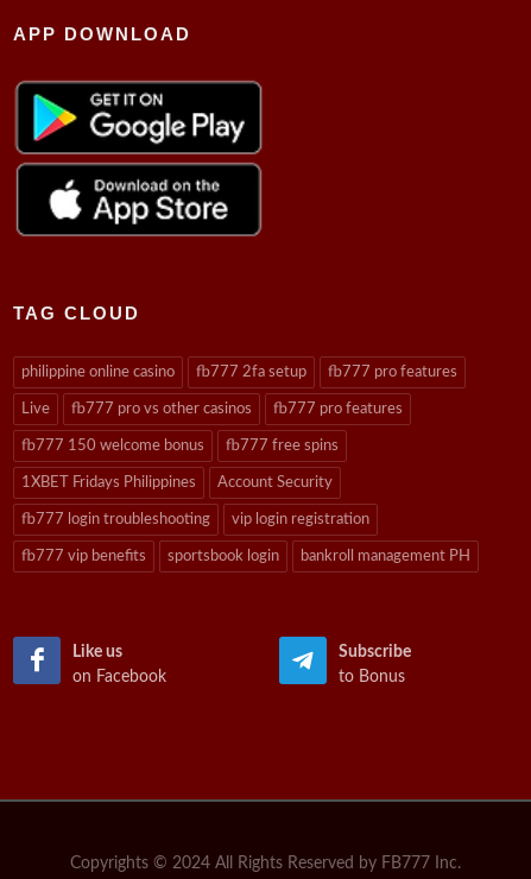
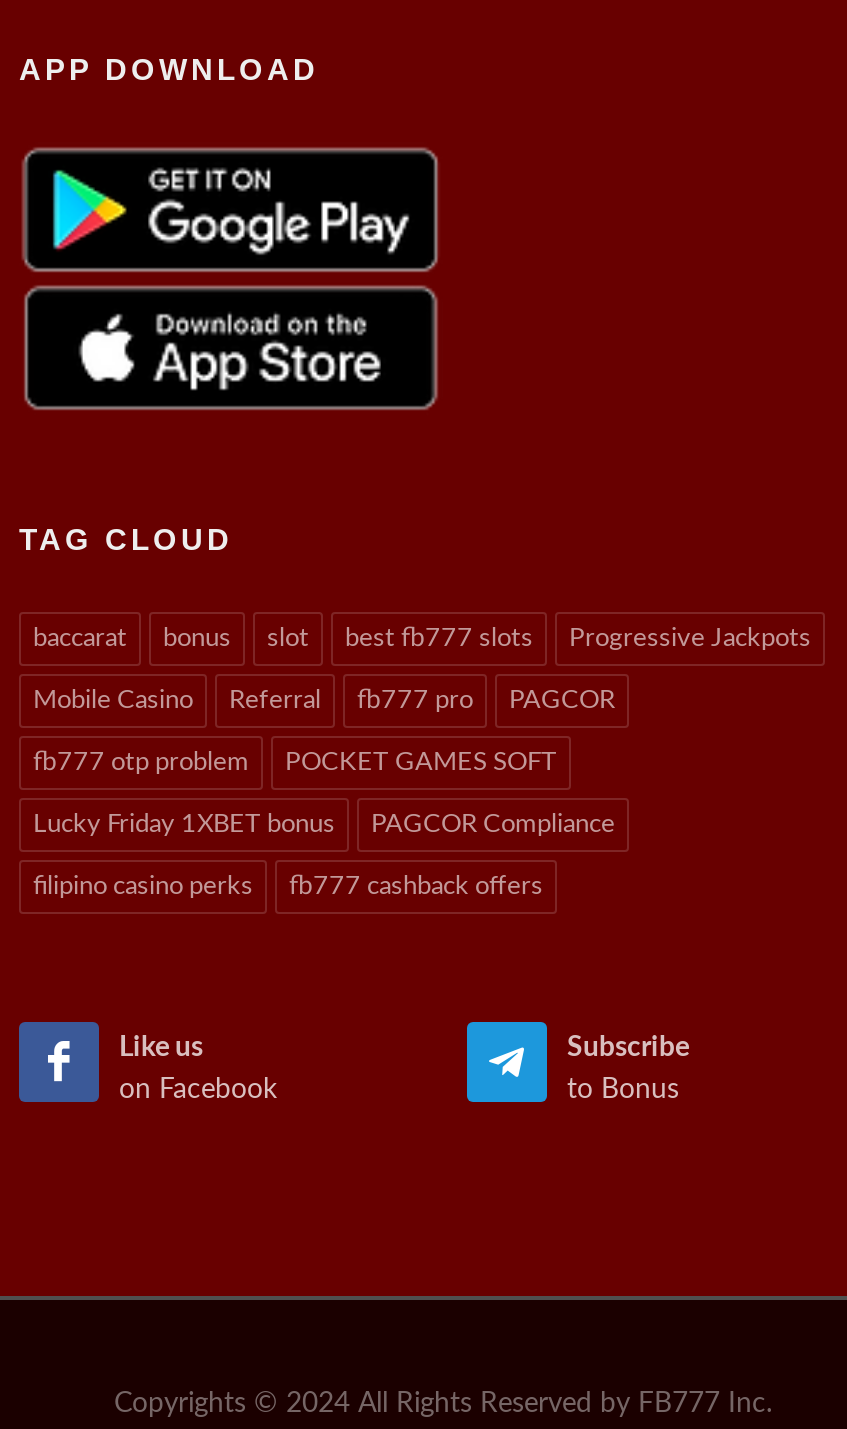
[21,365,470,564] philippine online casino | fb777 2fa setup | fb777 pro features | Live | fb777 pro vs other casinos | fb777 pro features | fb777 150 welcome bonus | fb777 free spins | 1XBET Fridays Philippines | Account Security | fb777 login troubleshooting | vip login registration | fb777 vip benefits | sportsbook login | bankroll management PH -> [33,626,811,900] baccarat | bonus | slot | best fb777 slots | Progressive Jackpots | Mobile Casino | Referral | fb777 pro | PAGCOR | fb777 otp problem | POCKET GAMES SOFT | Lucky Friday 1XBET bonus | PAGCOR Compliance | filipino casino perks | fb777 cashback offers

